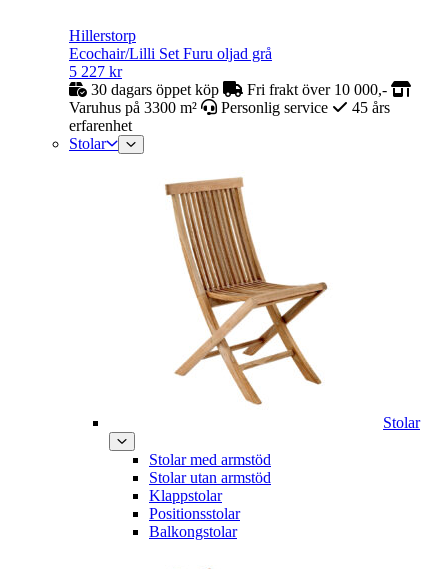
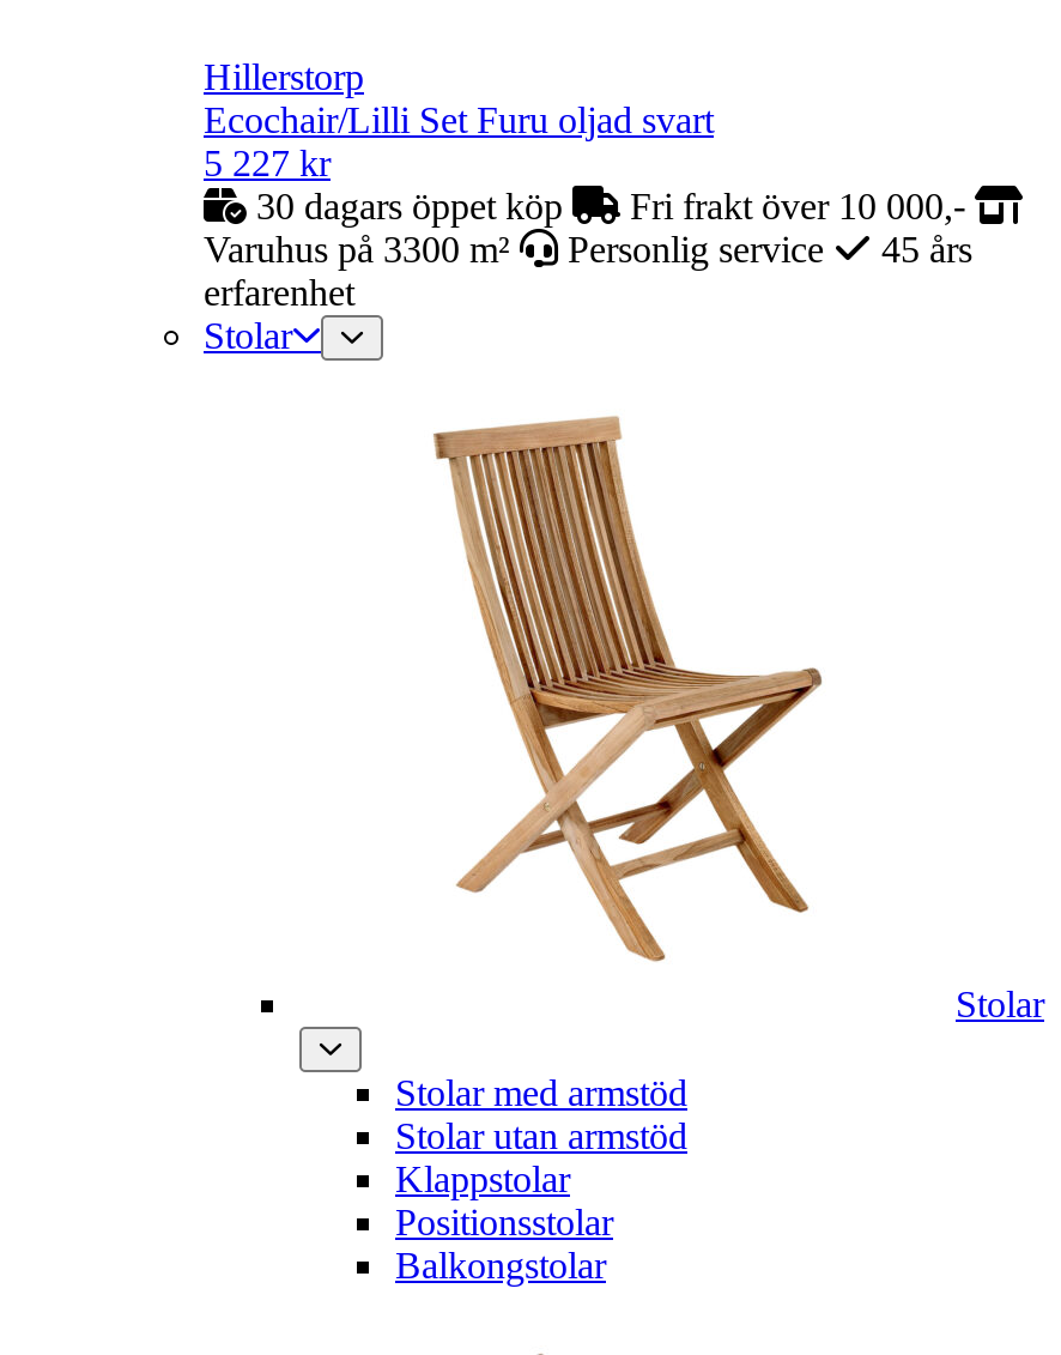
[69,45,272,62] Ecochair/Lilli Set Furu oljad grå -> [204,99,714,140] Ecochair/Lilli Set Furu oljad svart

